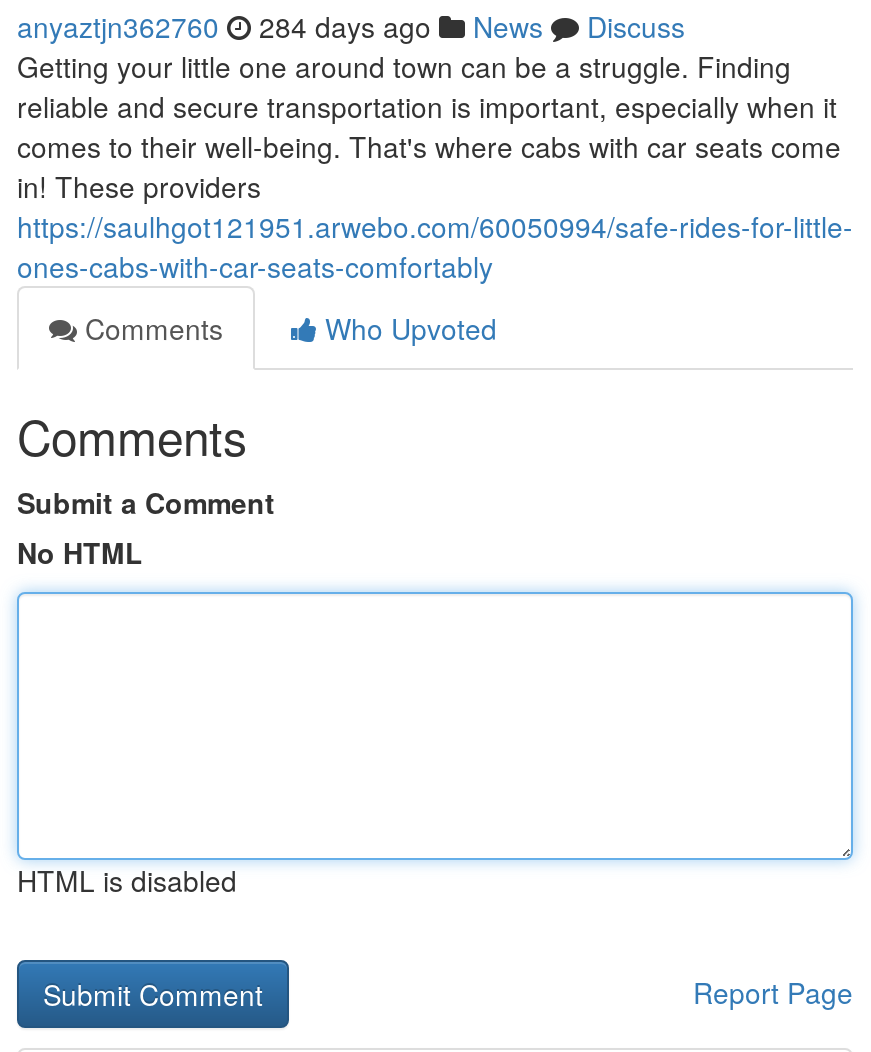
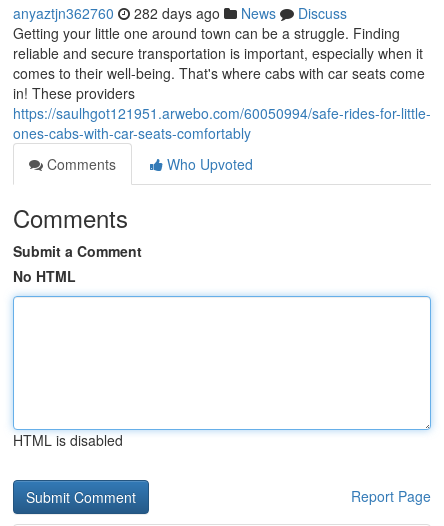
[17,6,685,46] anyaztjn362760 284 days ago News Discuss -> [13,3,347,23] anyaztjn362760 282 days ago News Discuss

